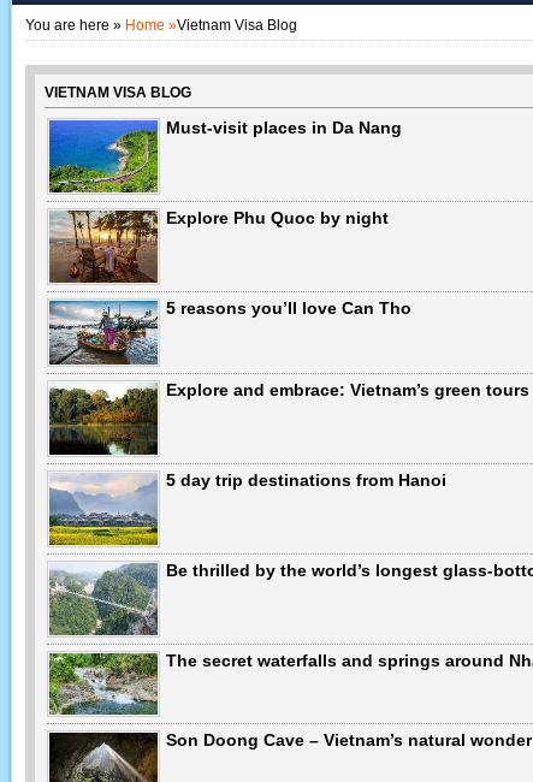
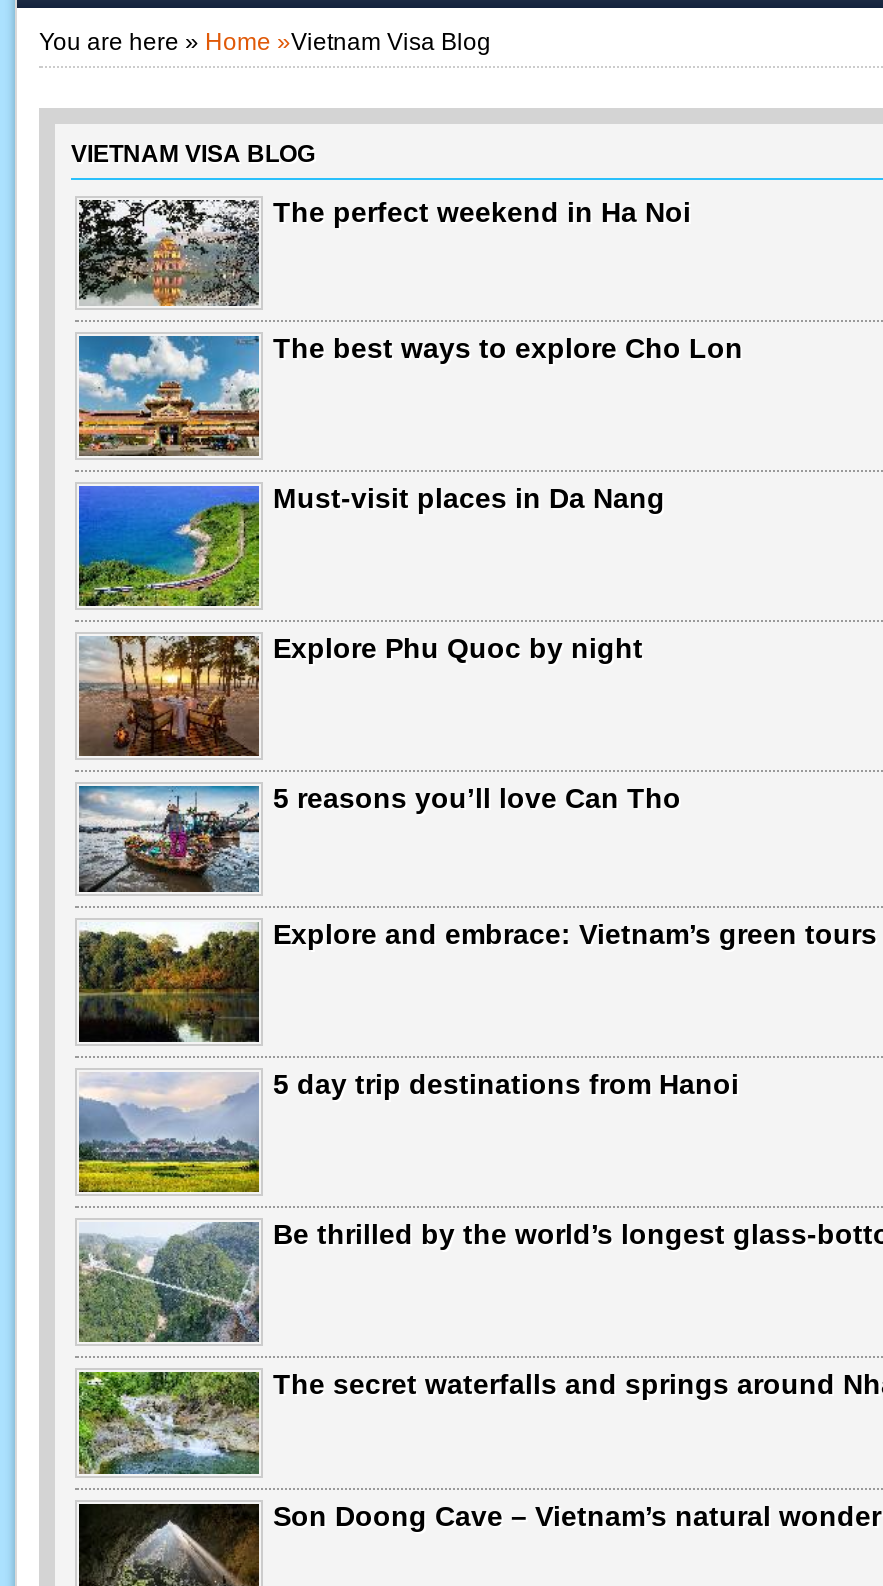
none -> [77,196,691,310] [image] | The perfect weekend in Ha Noi
none -> [77,332,743,466] [image] | The best ways to explore Cho Lon

